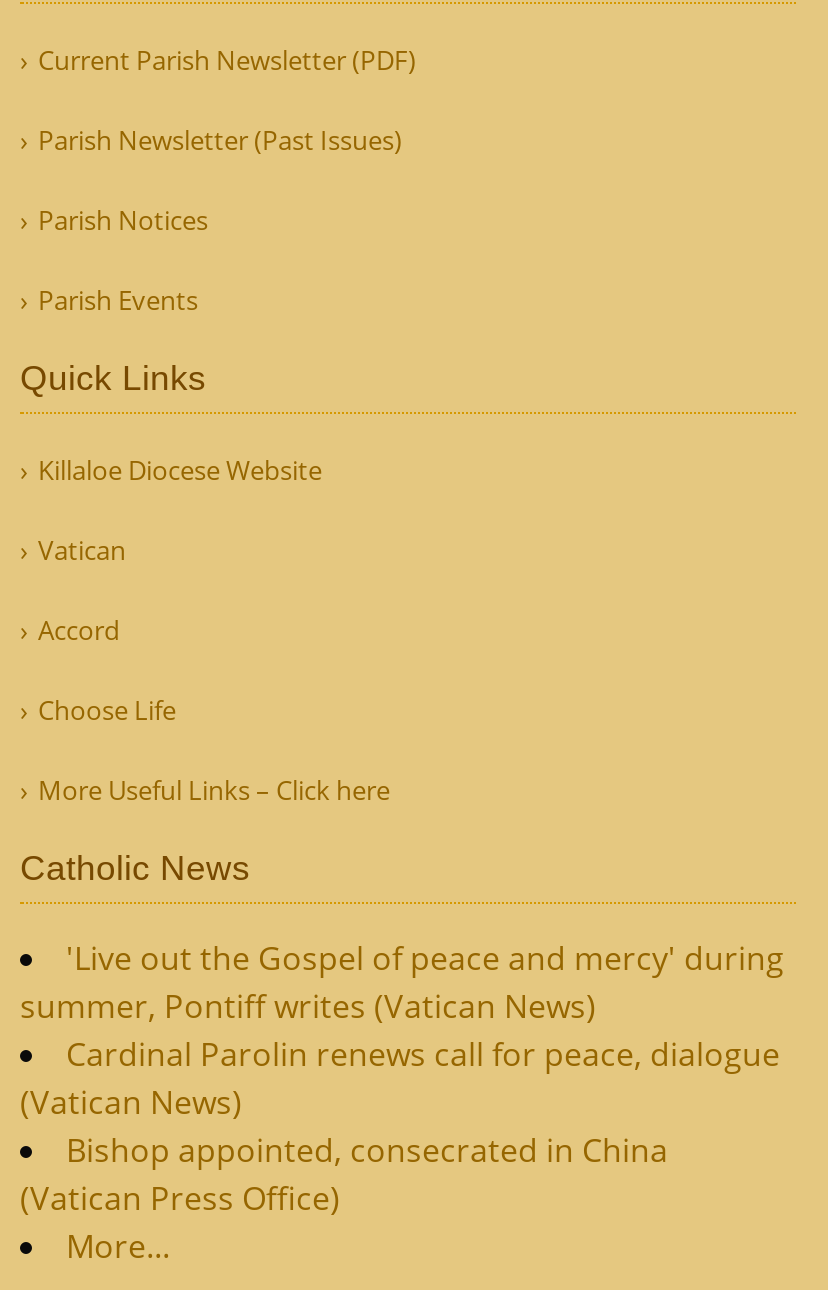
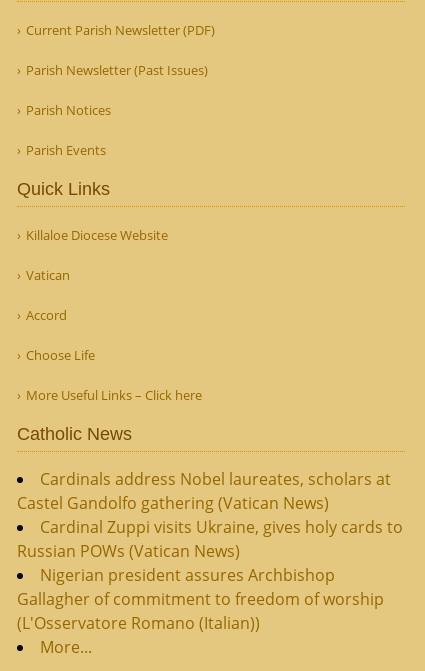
[20,936,784,1220] 'Live out the Gospel of peace and mercy' during | summer, Pontiff writes (Vatican News) | Cardinal Parolin renews call for peace, dialogue | (Vatican News) | Bishop appointed, consecrated in China | (Vatican Press Office) -> [17,468,403,634] Cardinals address Nobel laureates, scholars at | Castel Gandolfo gathering (Vatican News) | Cardinal Zuppi visits Ukraine, gives holy cards to | Russian POWs (Vatican News) | Nigerian president assures Archbishop | Gallagher of commitment to freedom of worship | (L'Osservatore Romano (Italian))

